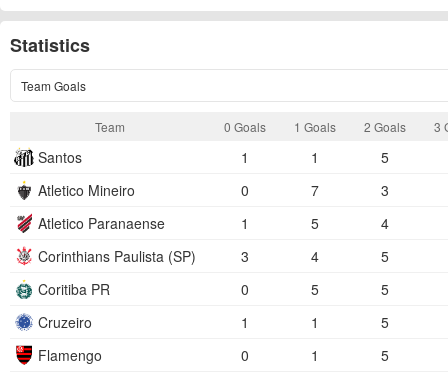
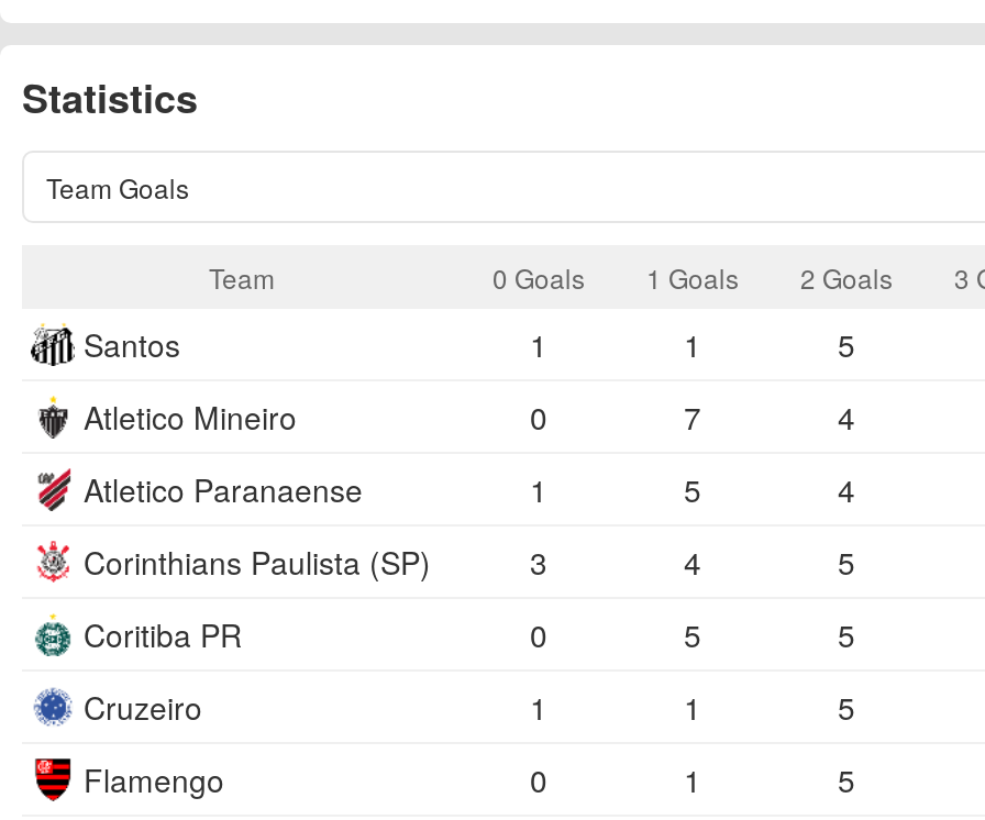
[381,180,389,200] 3 -> [838,394,855,438] 4

